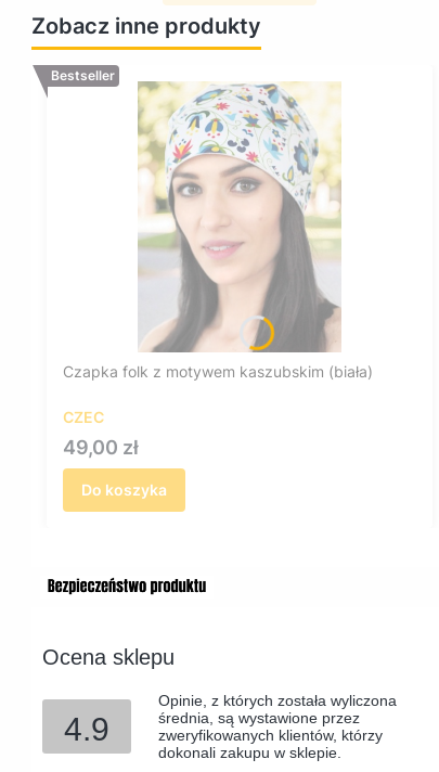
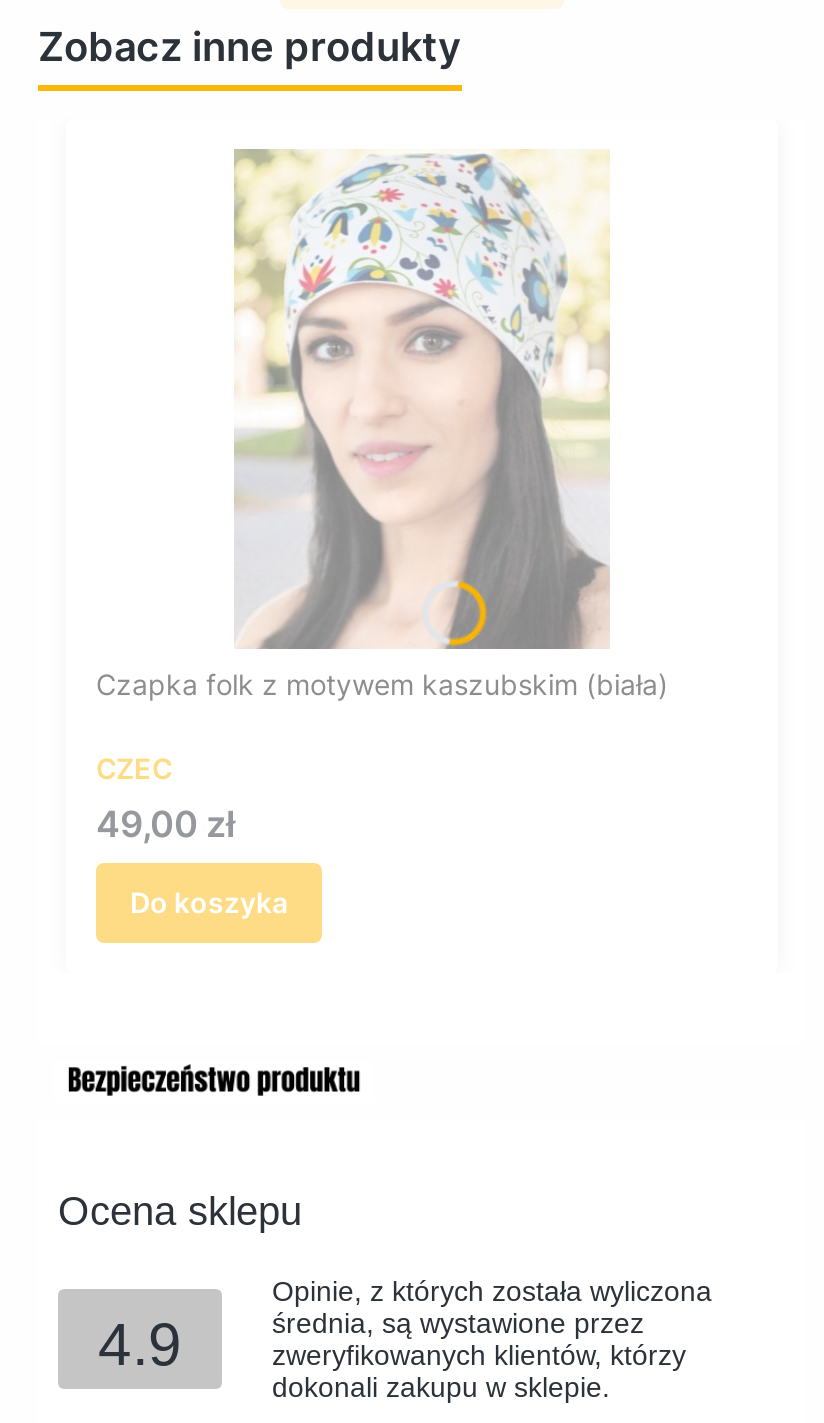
[51,67,115,83] Bestseller -> none

